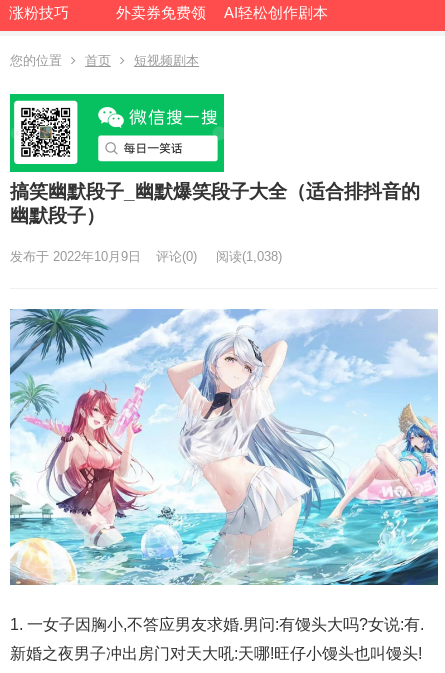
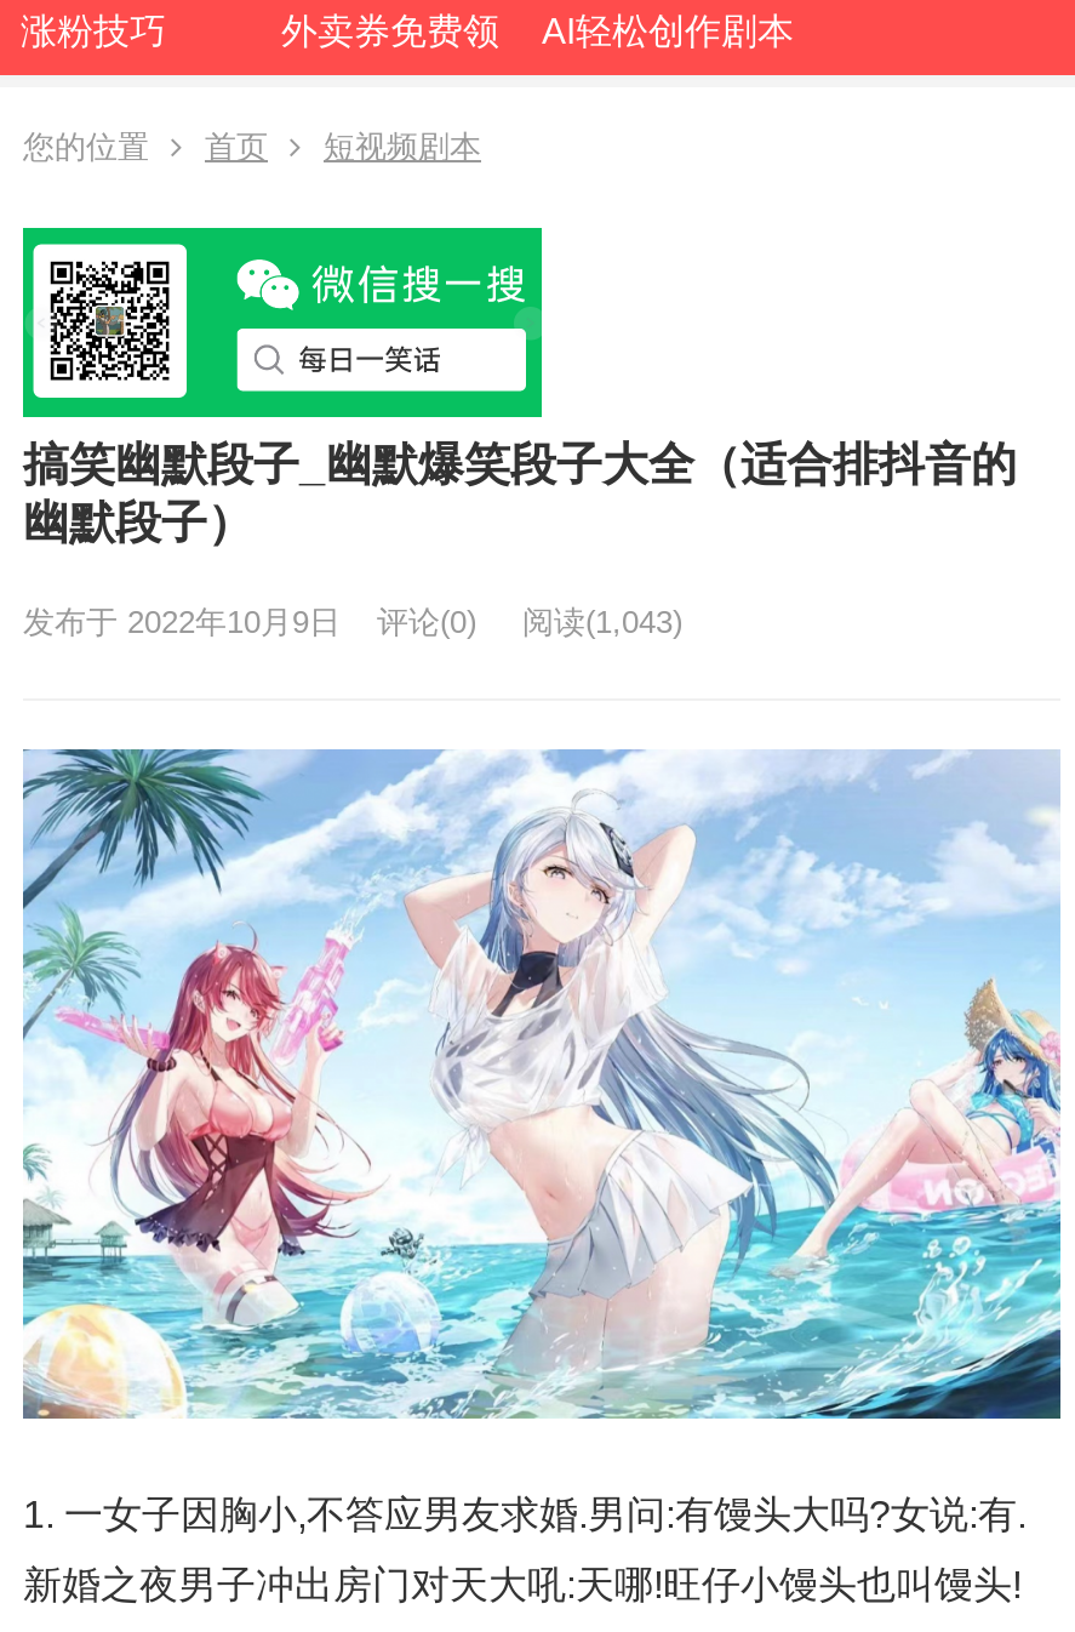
[10,249,282,264] 发布于 2022年10月9日 评论(0) 阅读(1,038) -> [23,605,682,641] 发布于 2022年10月9日 评论(0) 阅读(1,043)

